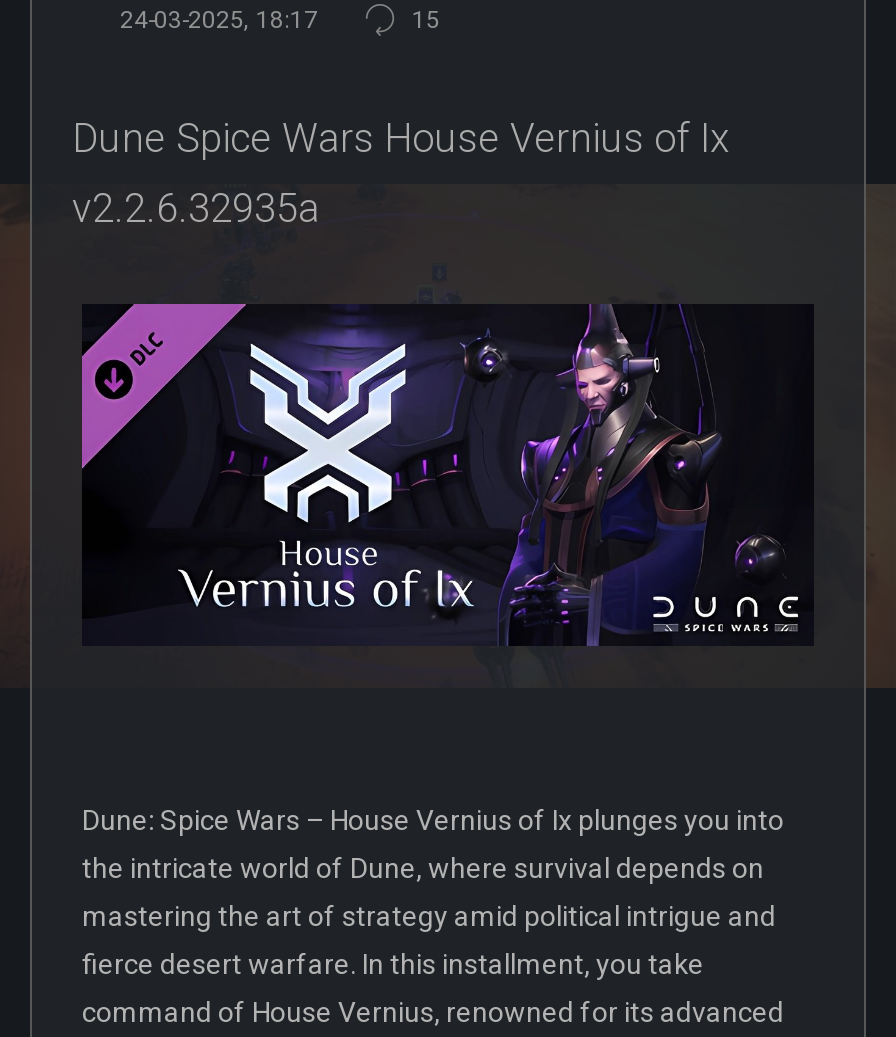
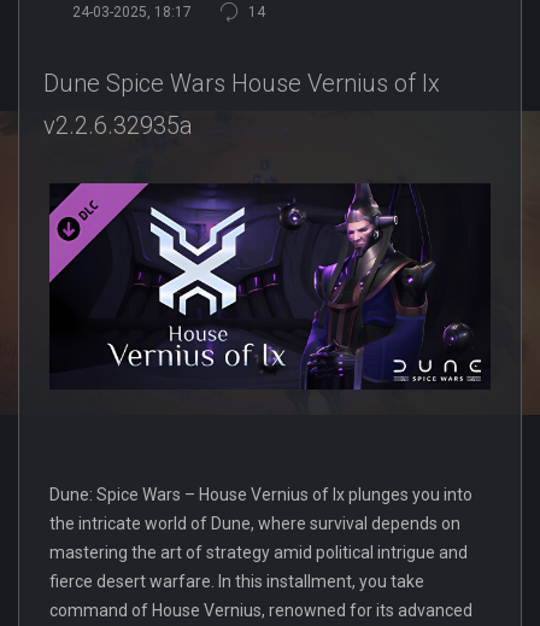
[412,6,440,34] 15 -> [248,4,265,21] 14

